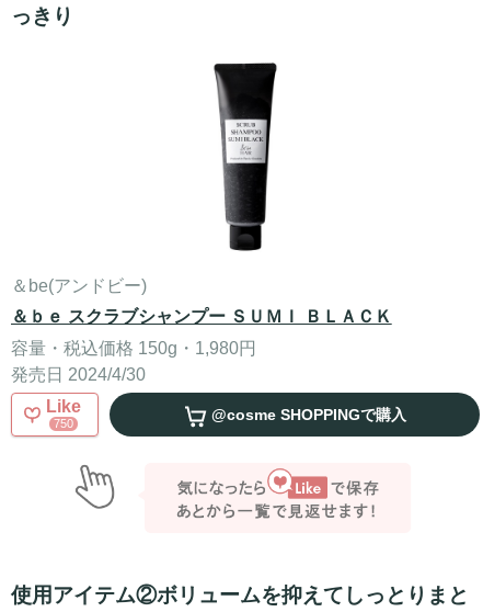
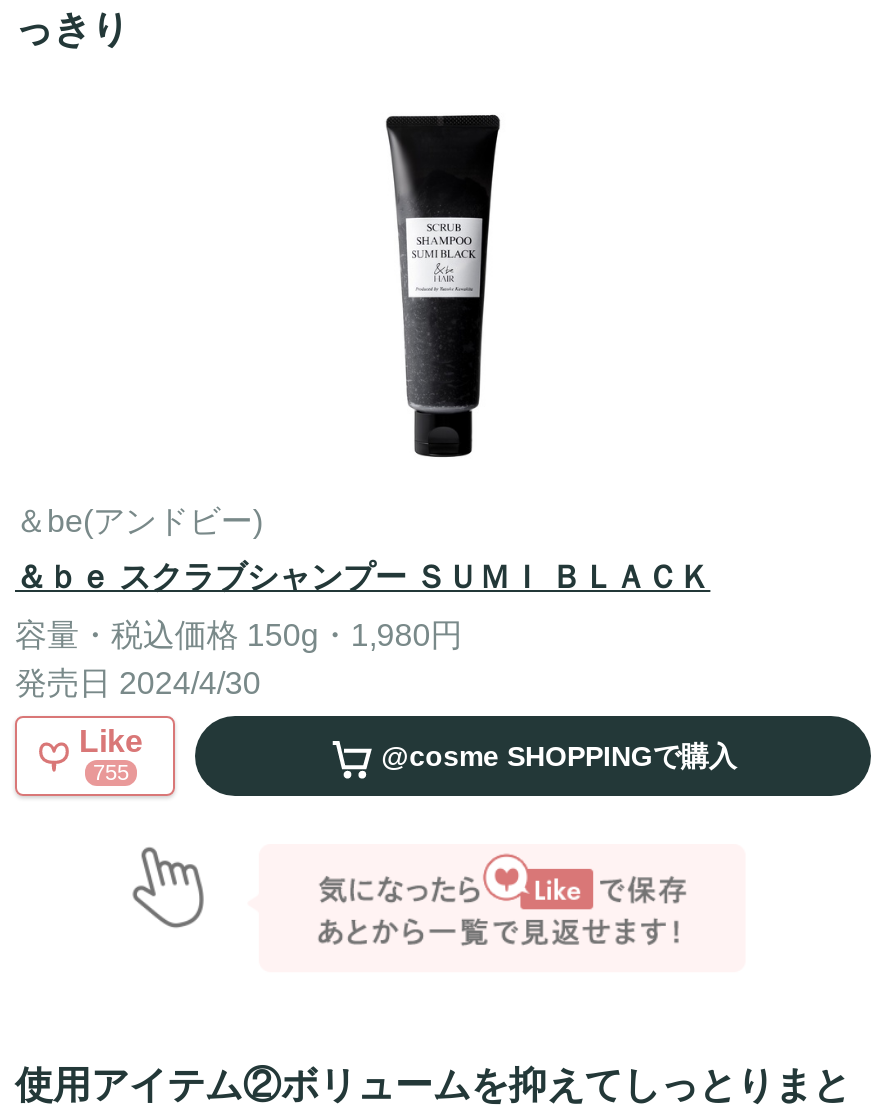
[54,417,73,430] 750 -> [93,760,129,784] 755

